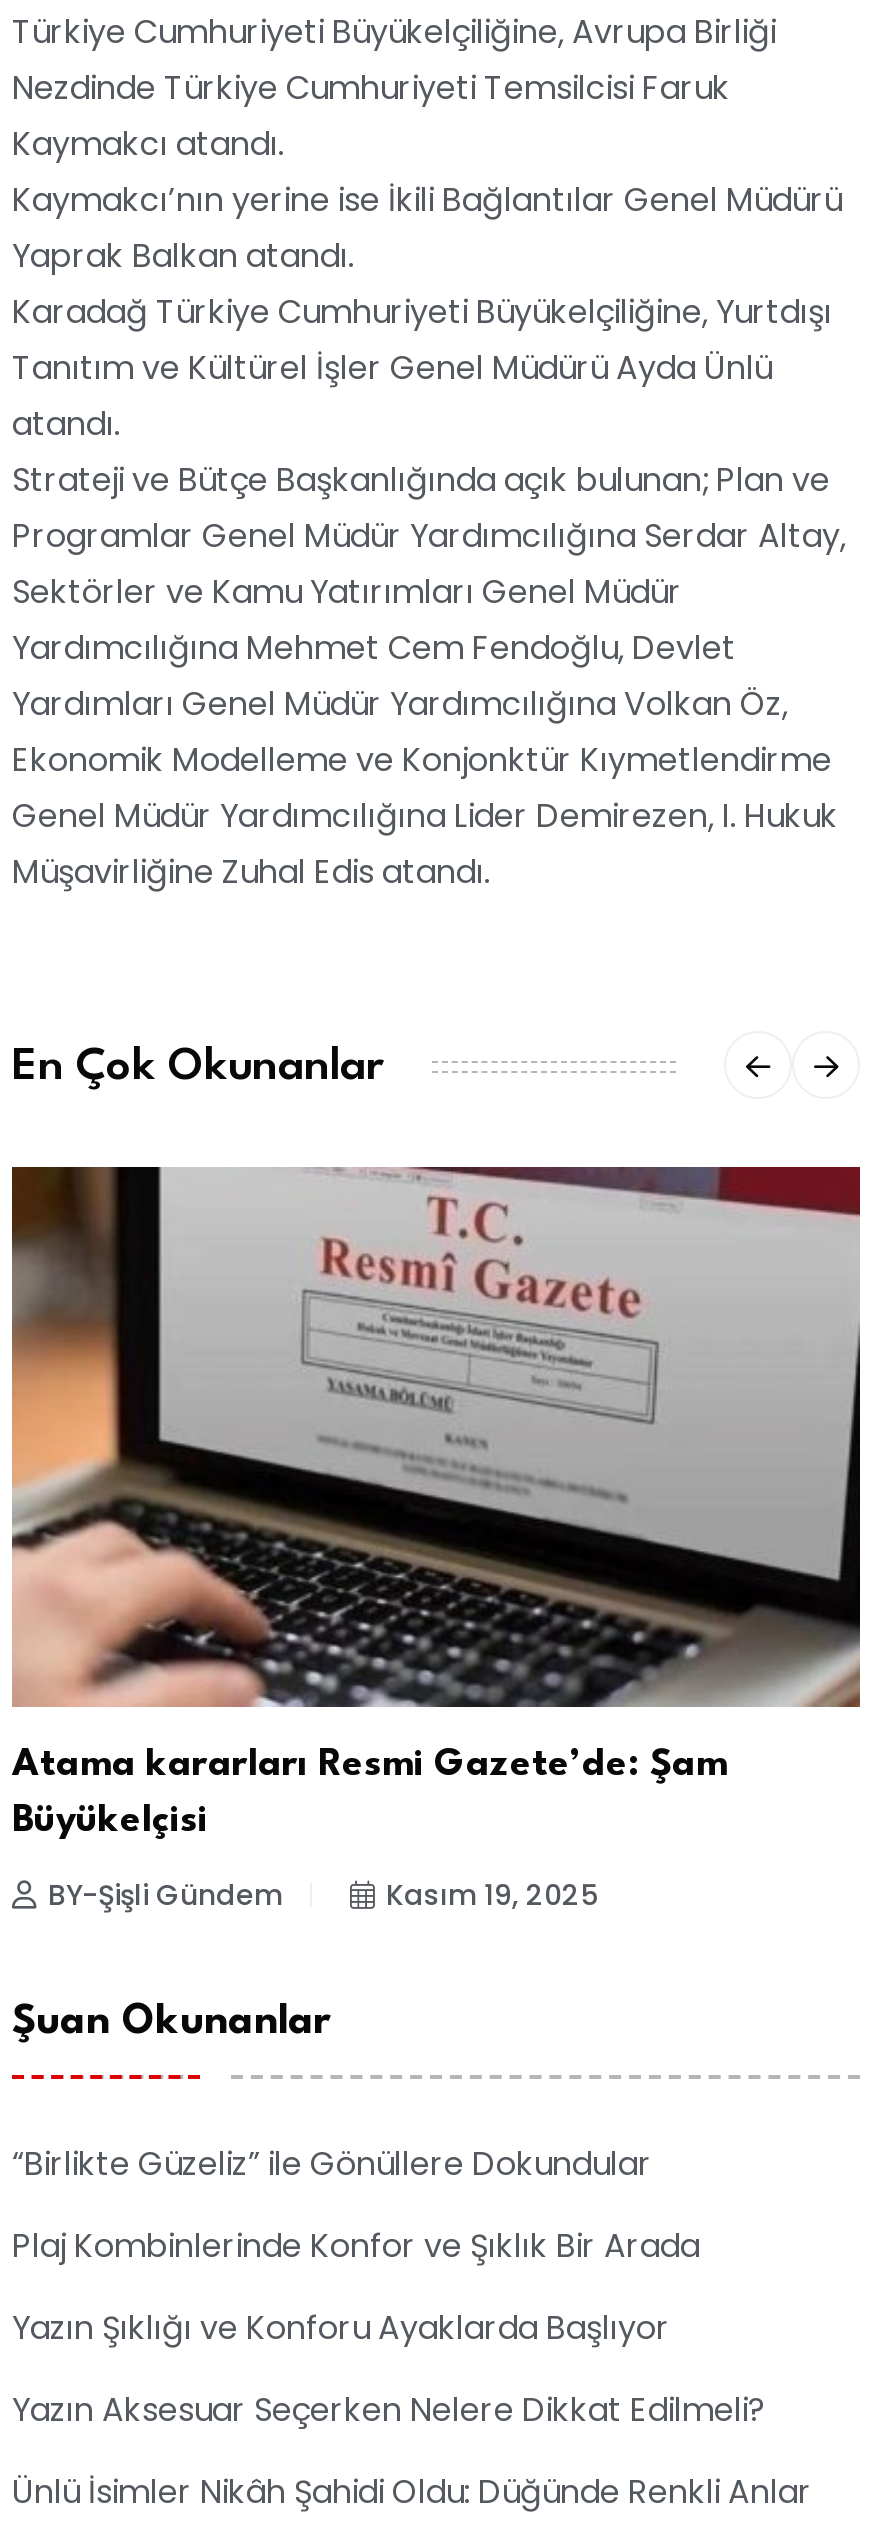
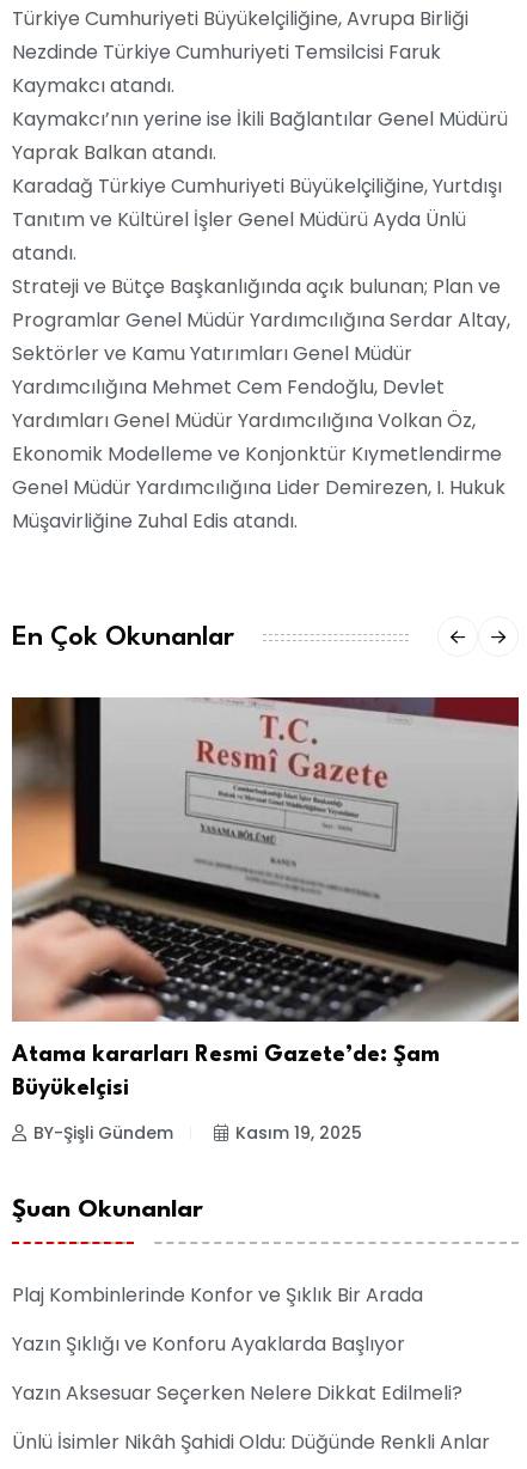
[12,2141,652,2187] “Birlikte Güzeliz” ile Gönüllere Dokundular -> none

